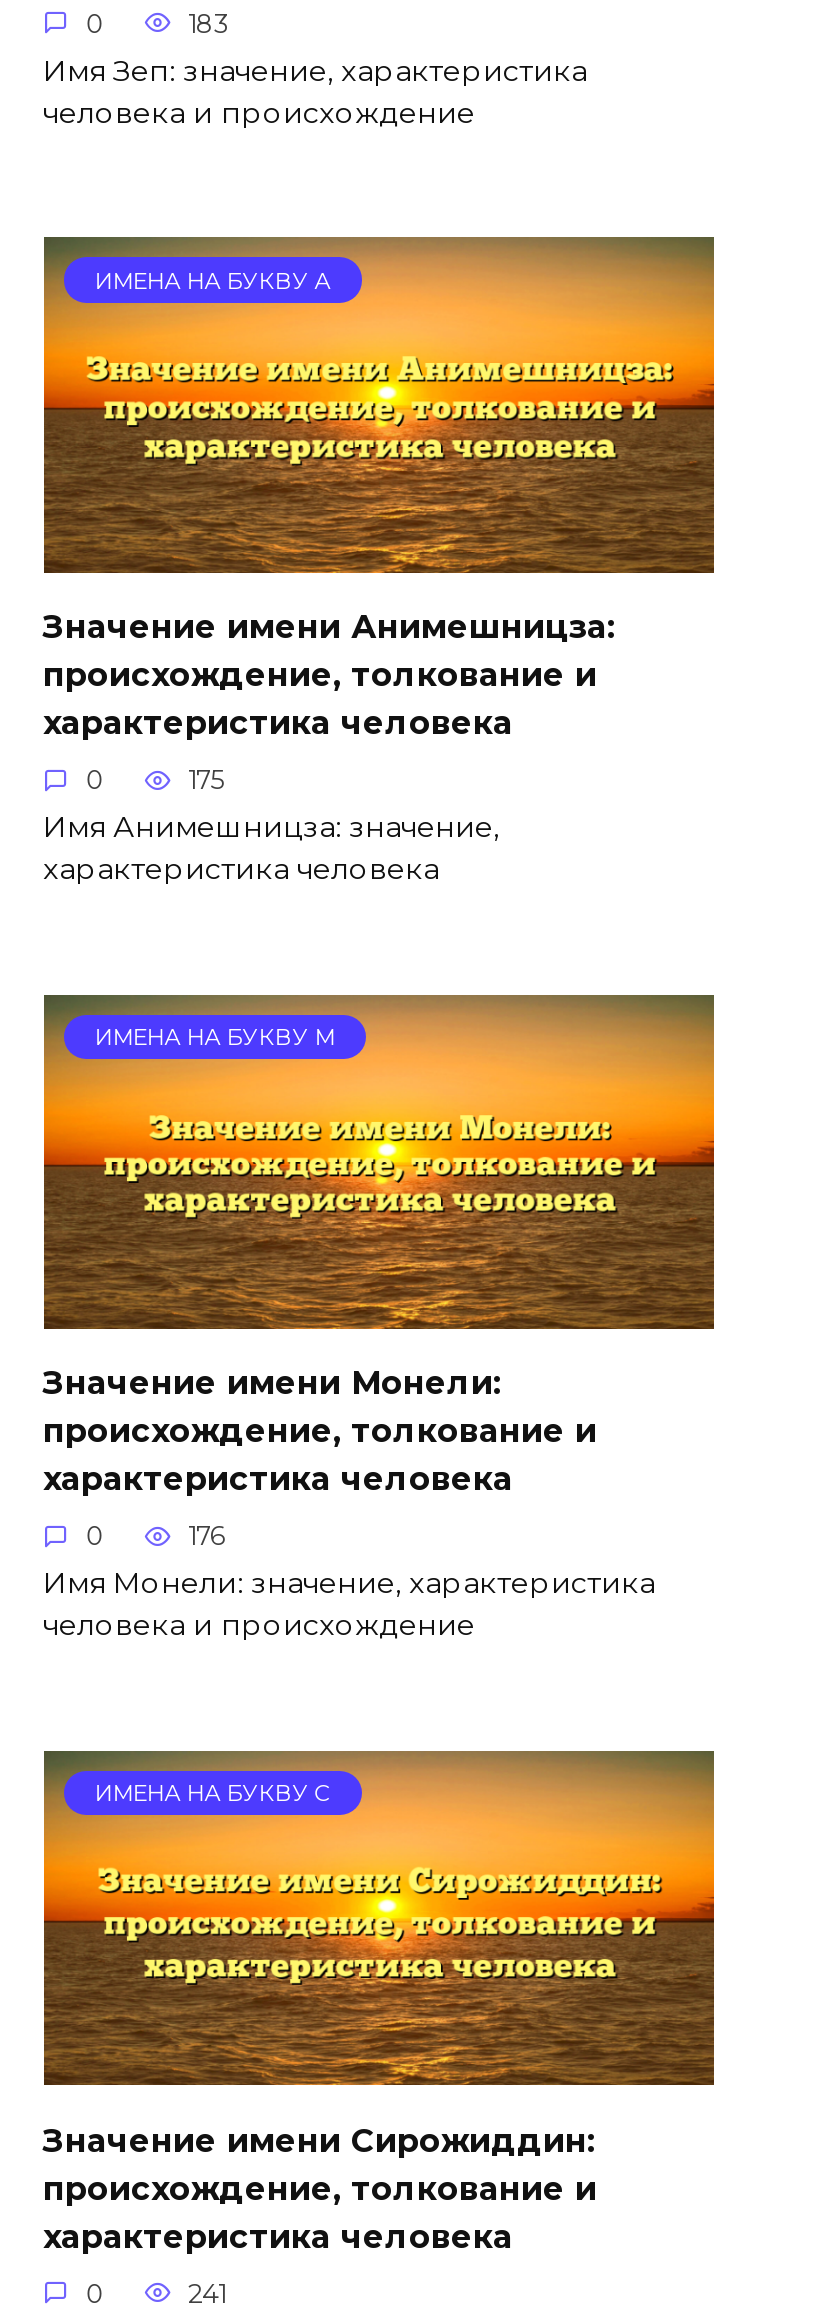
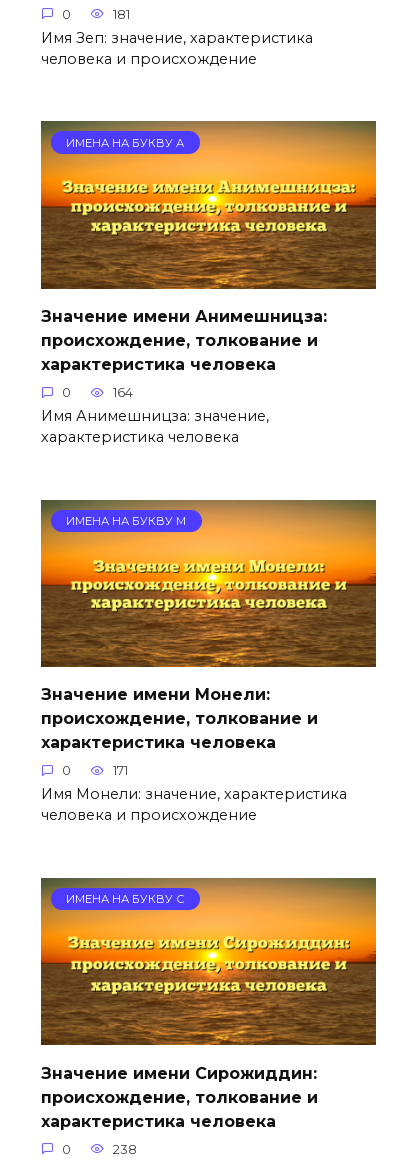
[188,9,230,39] 183 -> [113,7,130,22] 181
[188,765,224,795] 175 -> [113,385,133,400] 164
[188,1522,226,1552] 176 -> [113,763,128,778] 171
[188,2278,226,2308] 241 -> [113,1142,137,1157] 238

